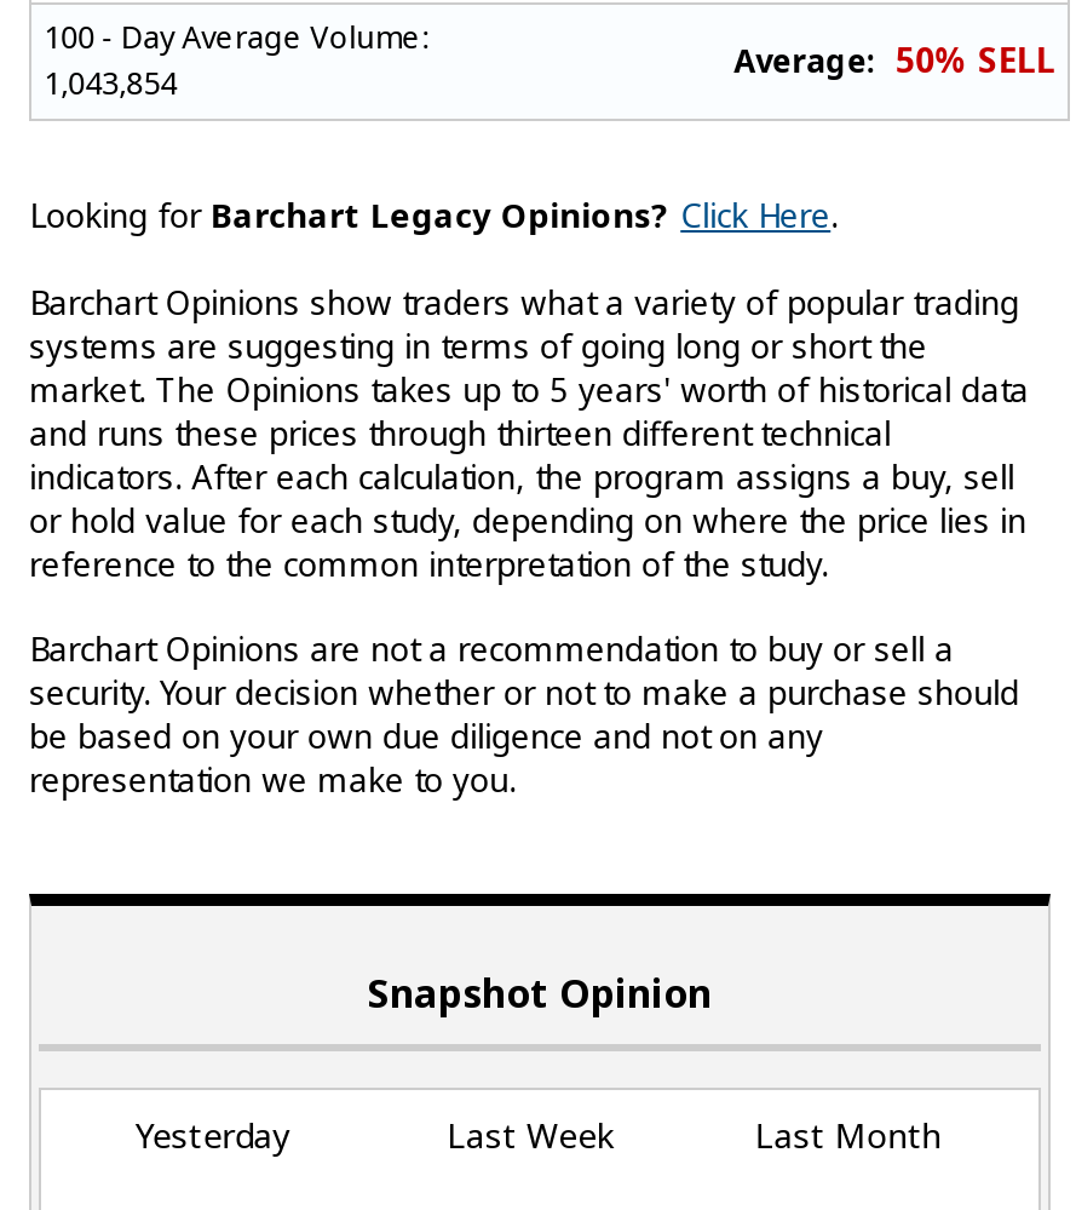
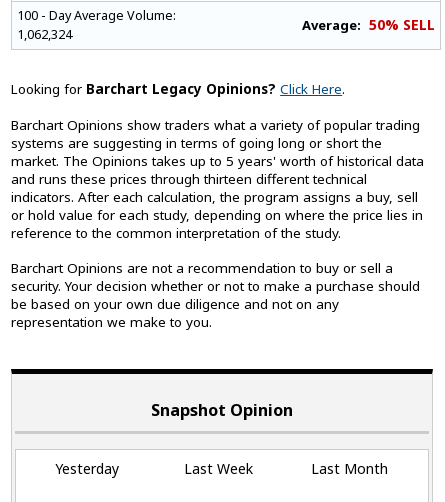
[44,64,177,105] 1,043,854 -> [17,26,72,43] 1,062,324

